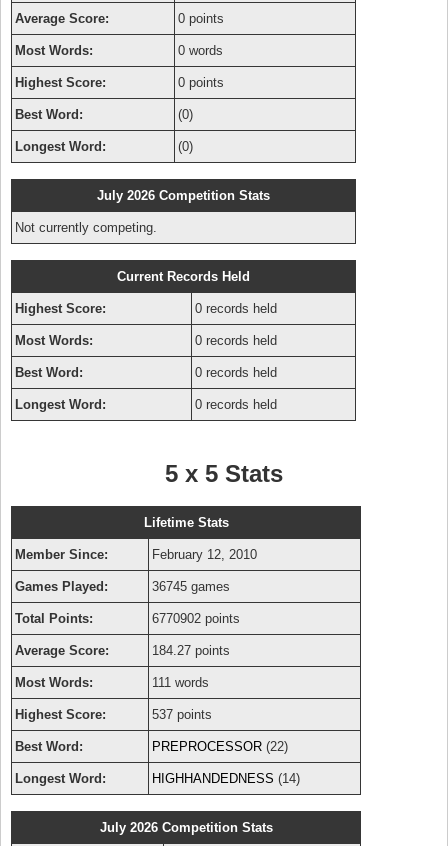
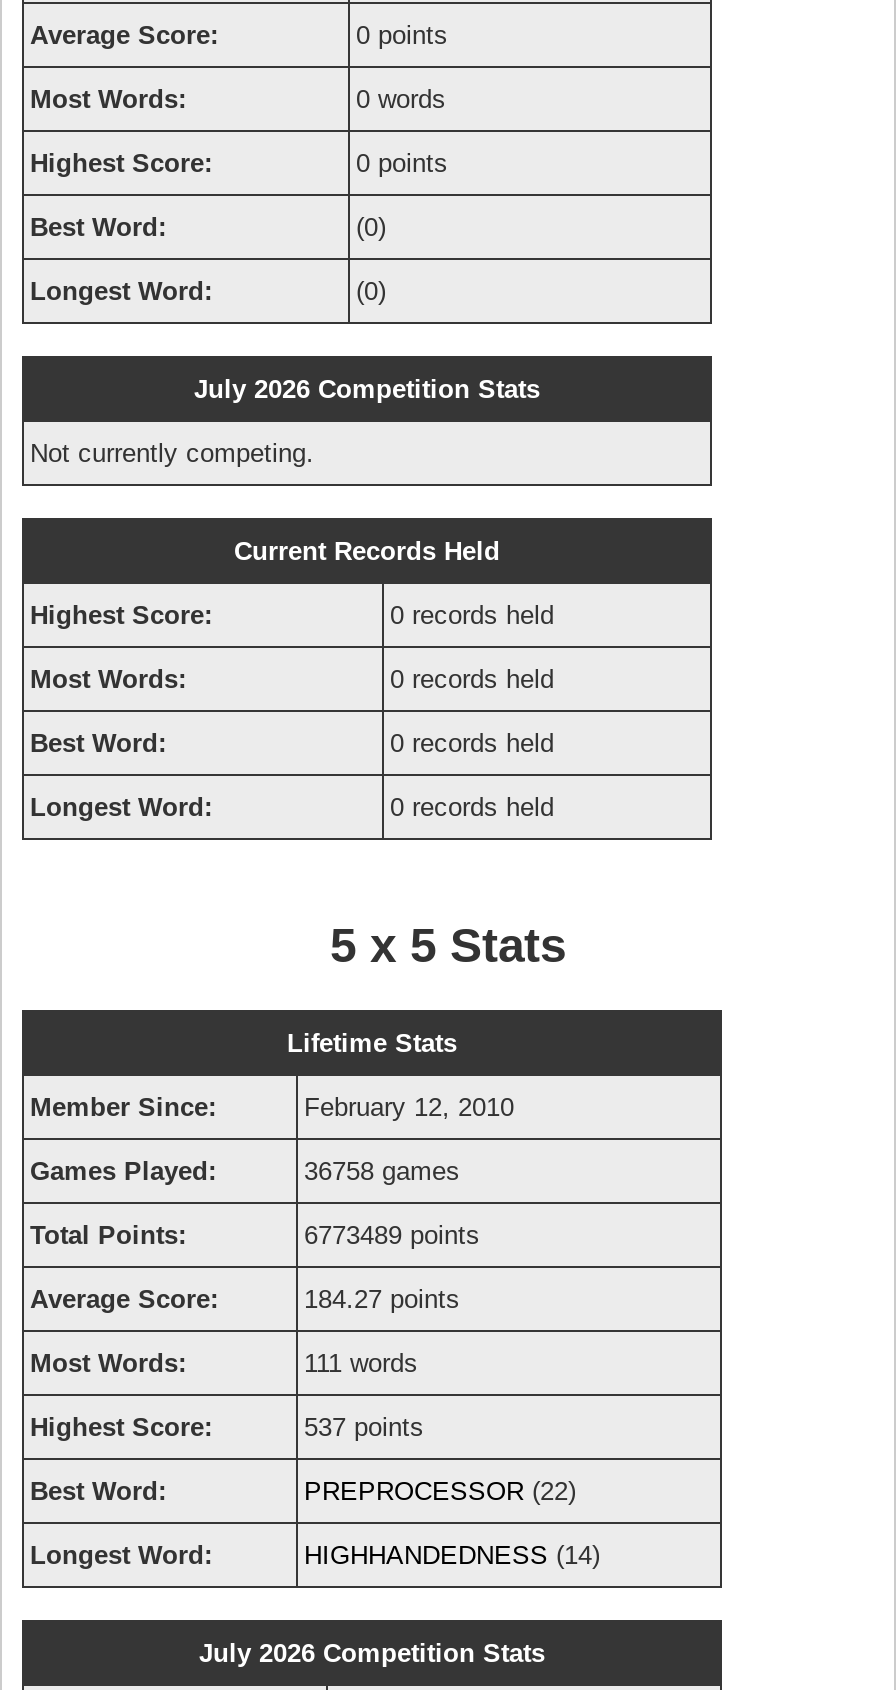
[152,579,230,594] 36745 games -> [304,1155,460,1185] 36758 games
[152,611,240,626] 6770902 points -> [304,1219,480,1249] 6773489 points

